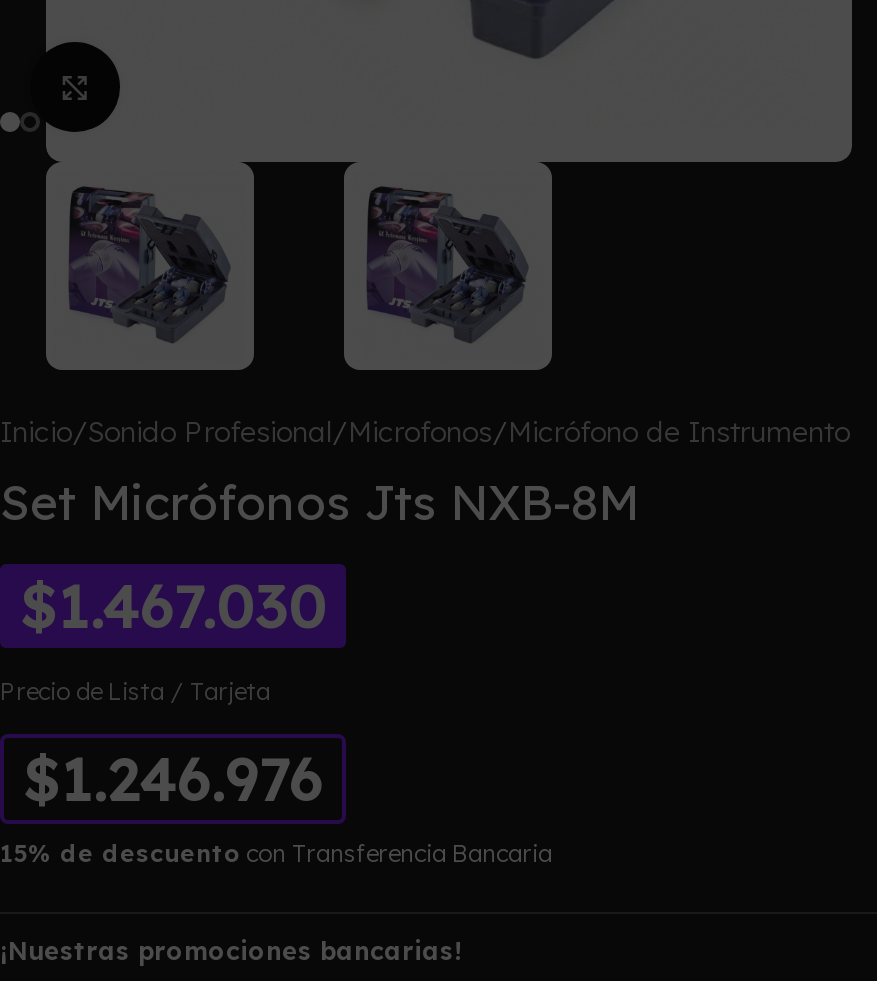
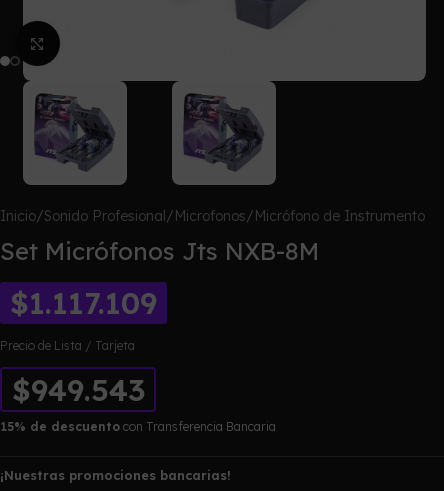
[20,569,326,645] $1.467.030 -> [10,284,157,322] $1.117.109
[23,741,323,817] $1.246.976 -> [11,370,144,408] $949.543

